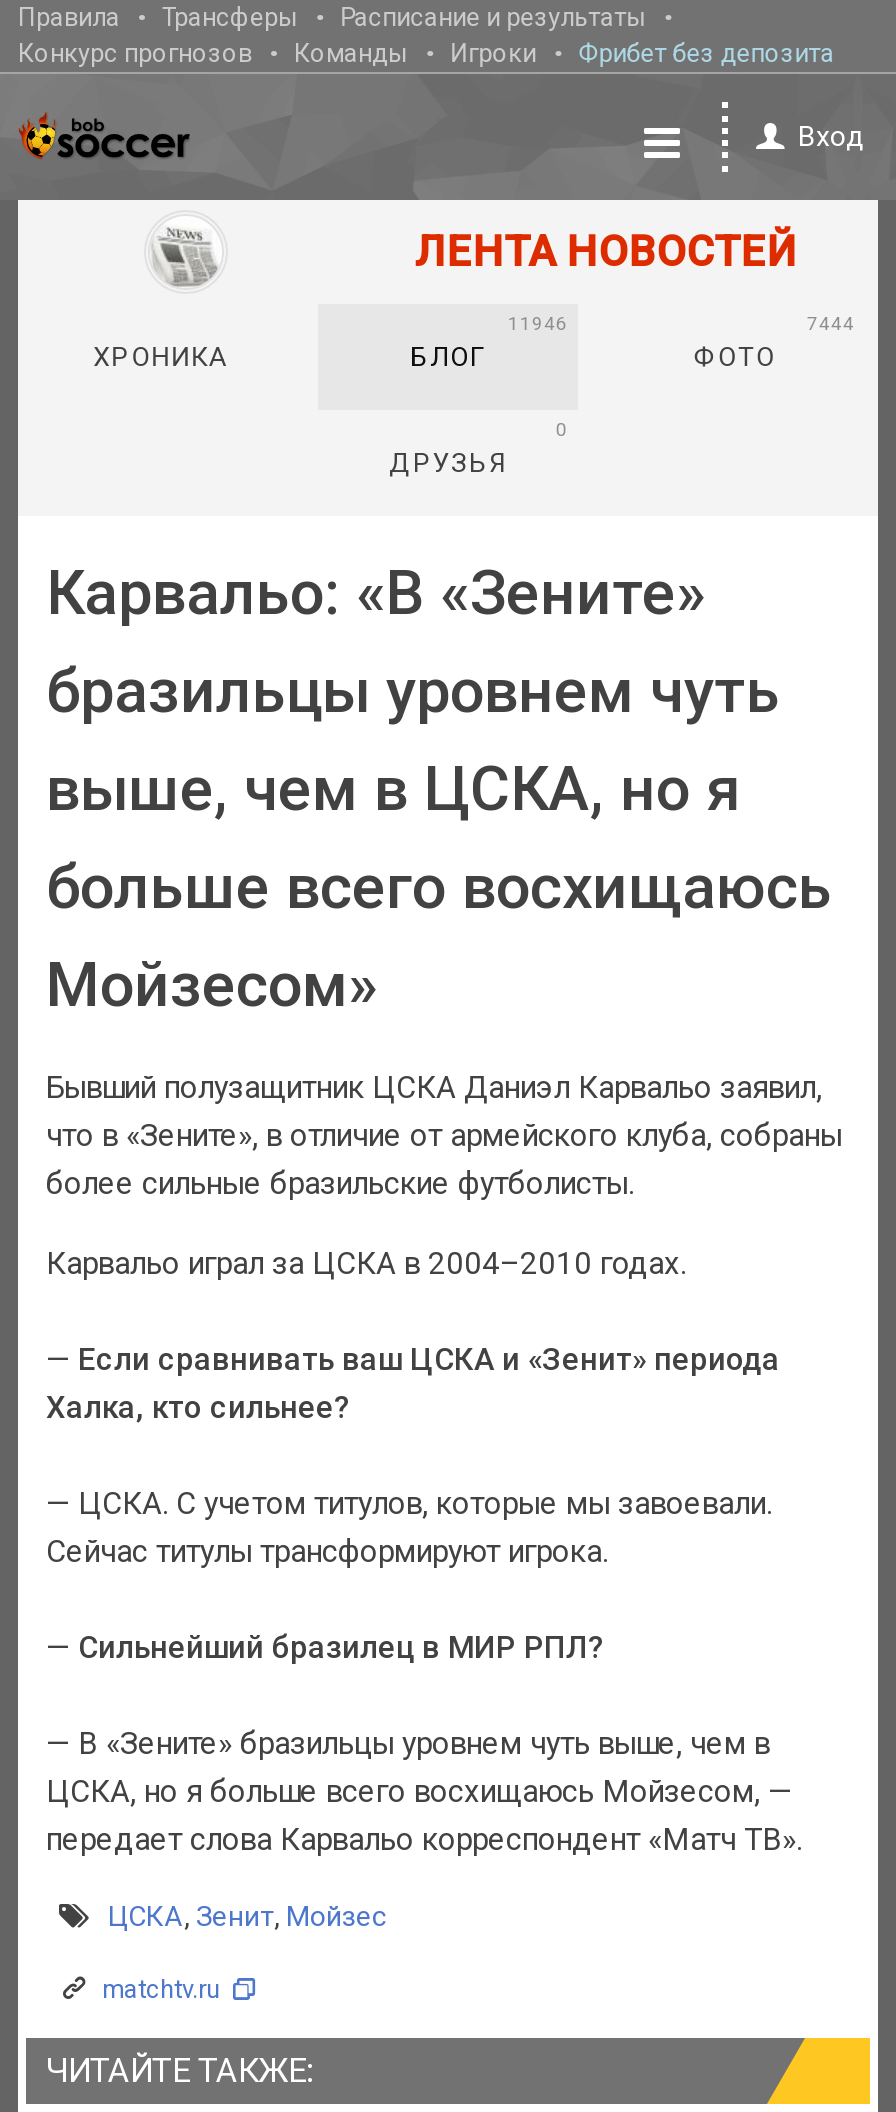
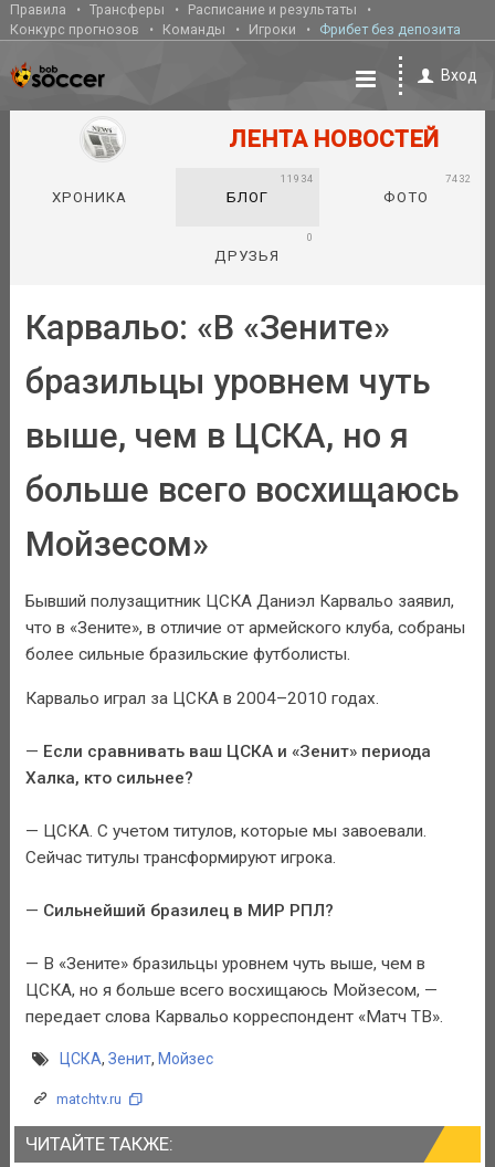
[508,311,568,333] 11946 -> [281,172,314,184] 11934
[806,311,854,333] 7444 -> [445,172,472,184] 7432

